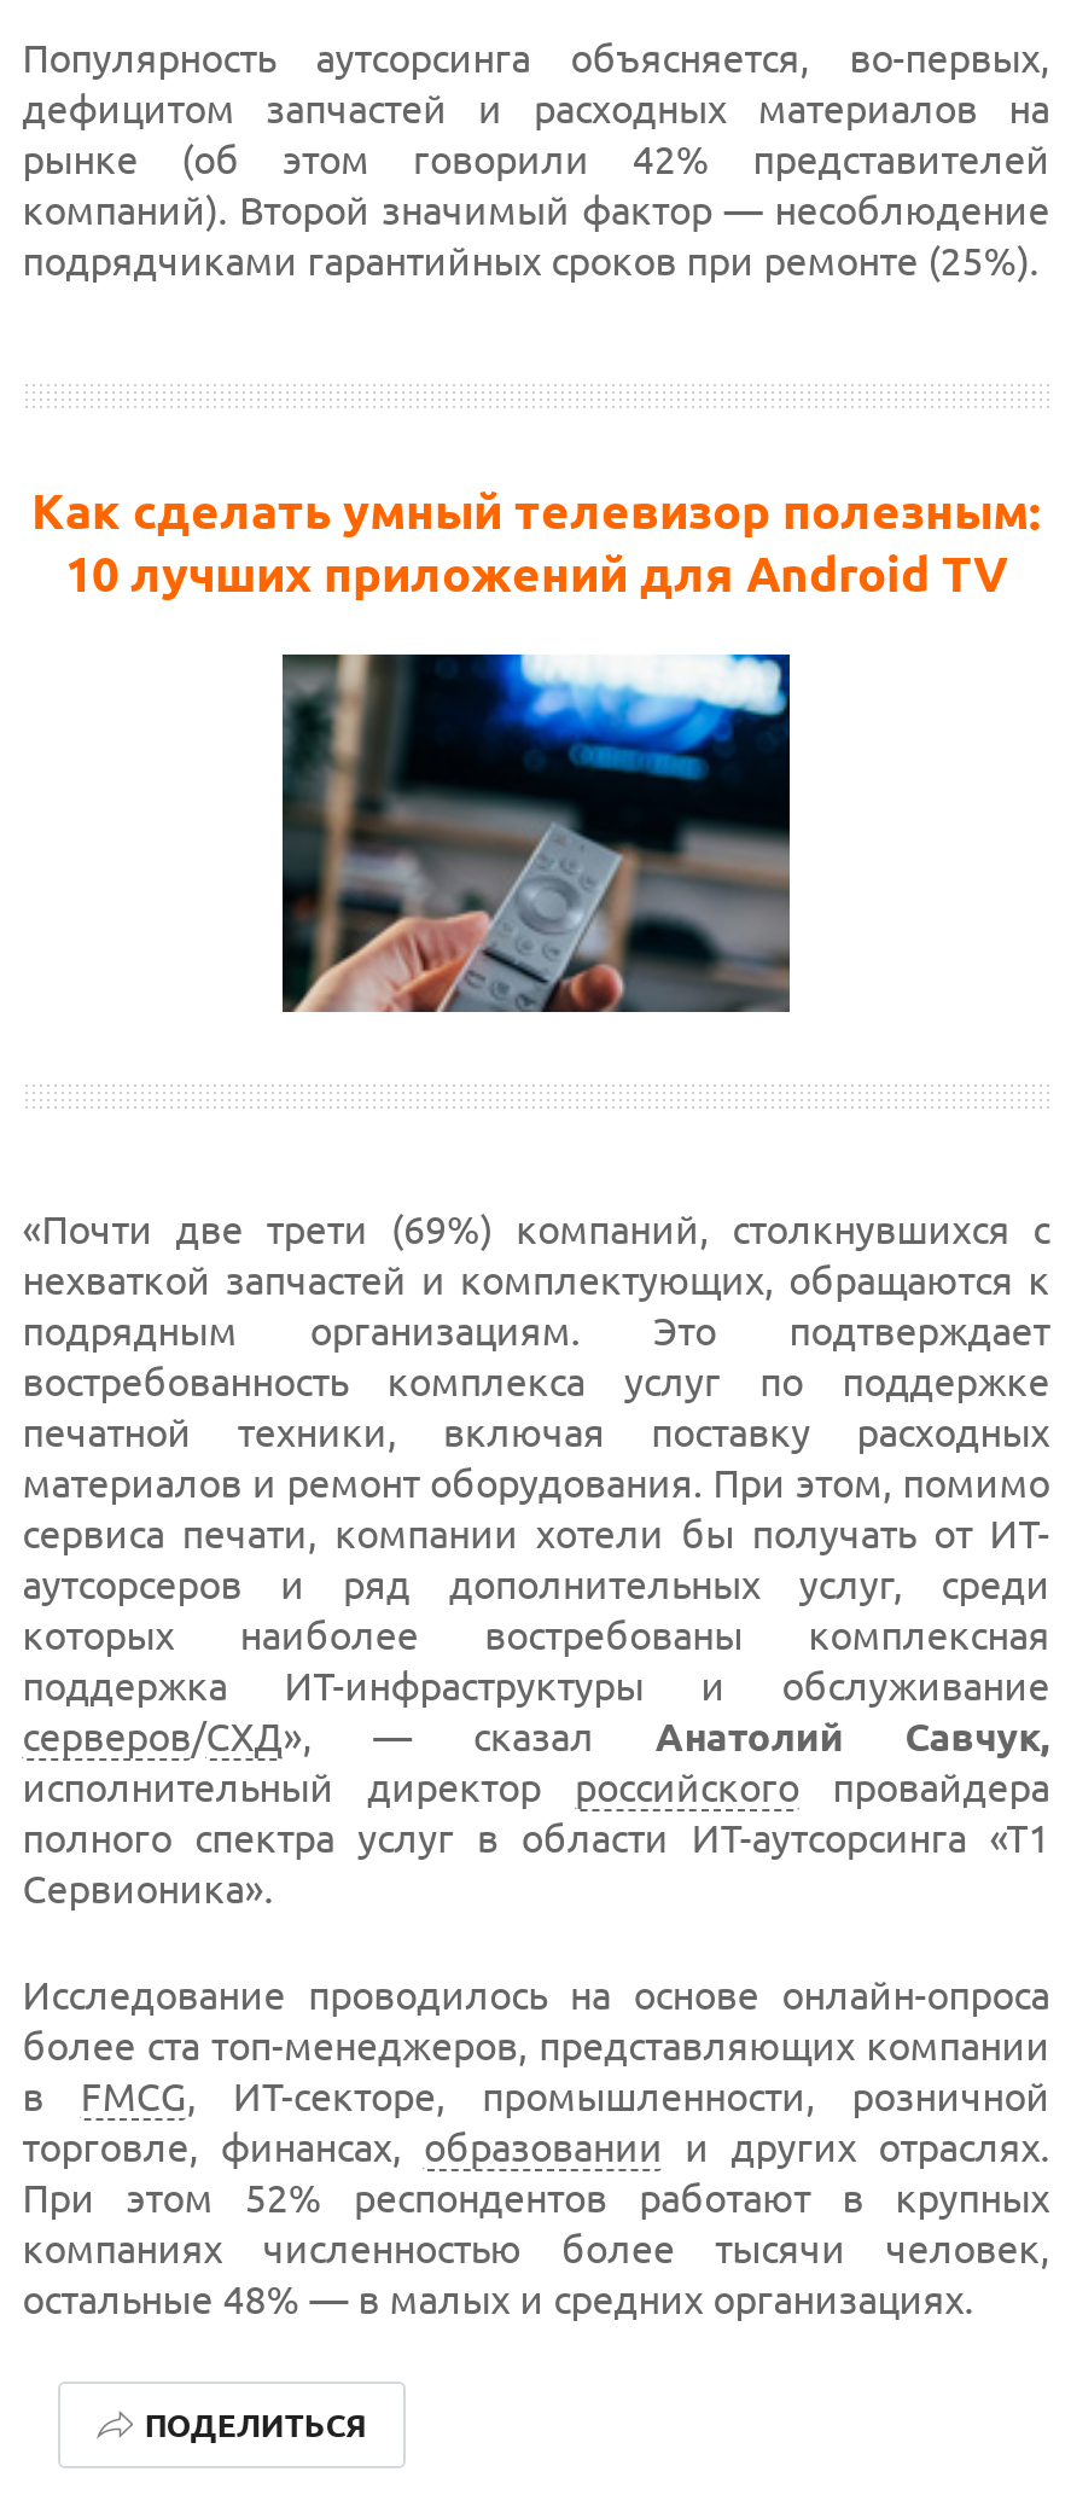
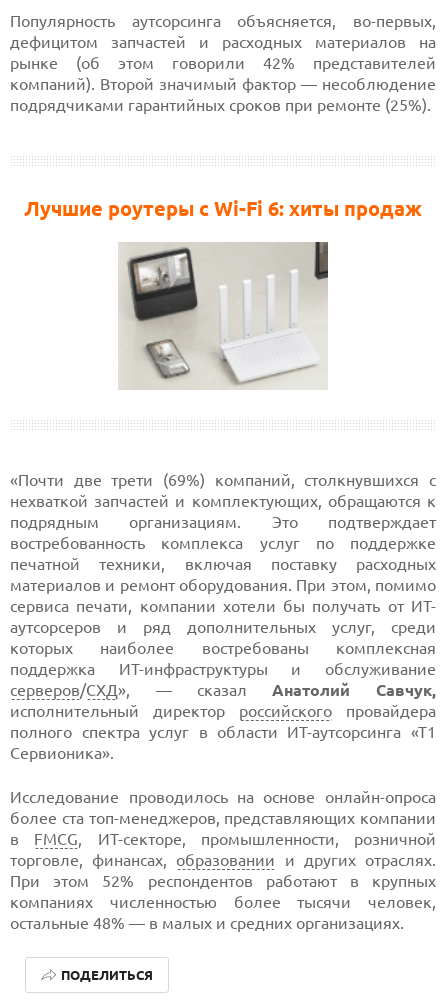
[31,483,1041,601] Как сделать умный телевизор полезным: | 10 лучших приложений для Android TV -> [24,197,422,220] Лучшие роутеры с Wi-Fi 6: хиты продаж
[280,652,792,1014] [image] -> [118,254,329,390] [image]

